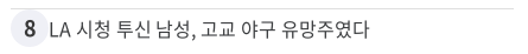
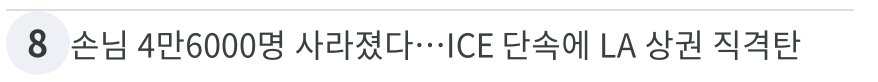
[23,12,370,44] 8 LA 시청 투신 남성, 고교 야구 유망주였다 -> [27,16,802,70] 8 손님 4만6000명 사라졌다…ICE 단속에 LA 상권 직격탄

